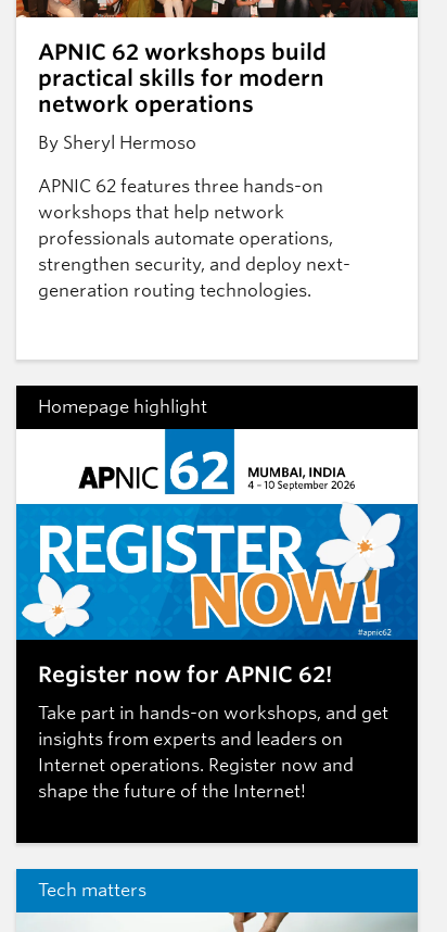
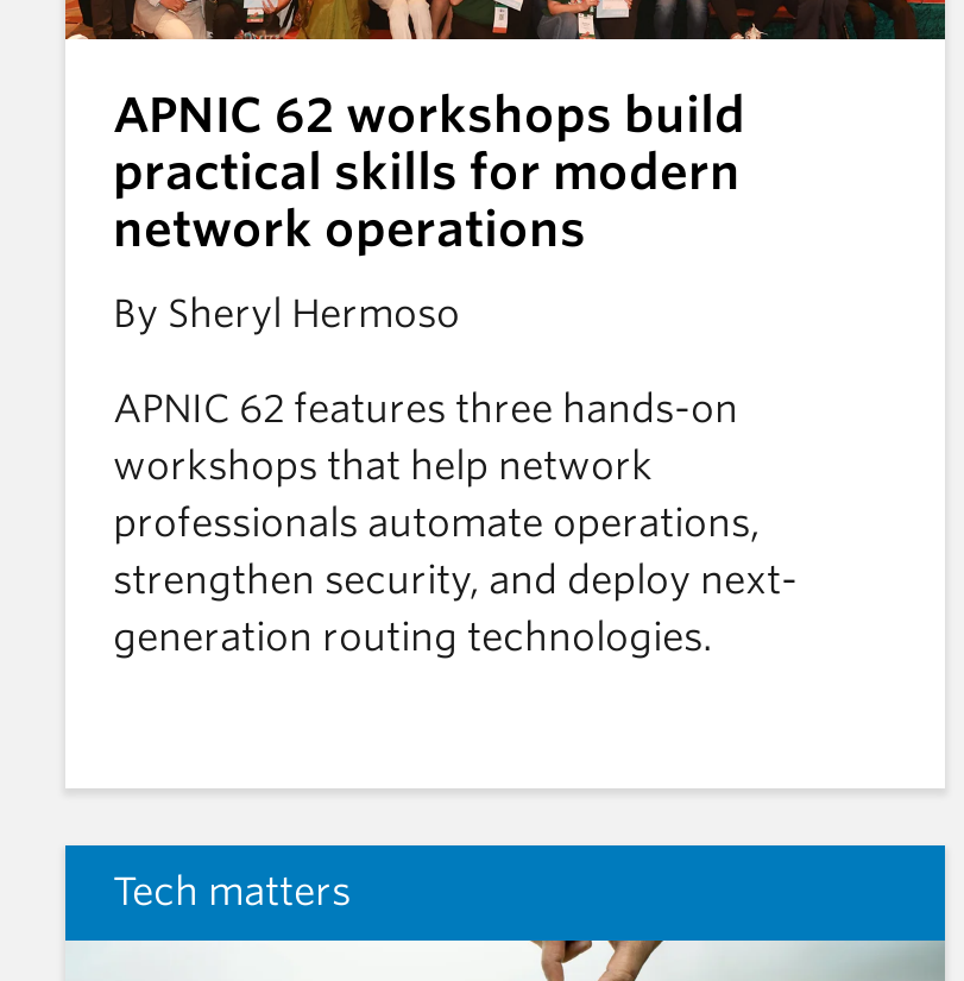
[15,385,419,844] [image] | Homepage highlight -> none
[38,662,388,802] Register now for APNIC 62! | Take part in hands-on workshops, and get | insights from experts and leaders on | Internet operations. Register now and | shape the future of the Internet! -> none

